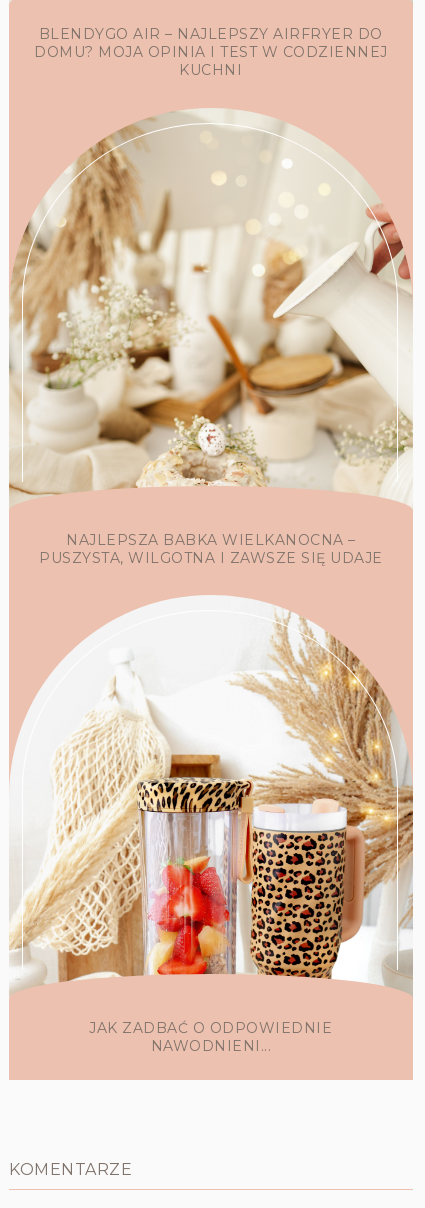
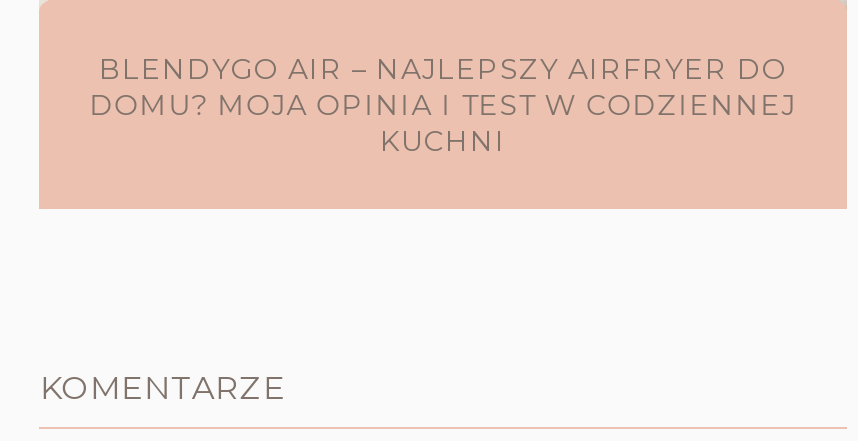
[9,108,413,567] [image] | NAJLEPSZA BABKA WIELKANOCNA – | PUSZYSTA, WILGOTNA I ZAWSZE SIĘ UDAJE -> none
[11,595,413,1055] [image] | JAK ZADBAĆ O ODPOWIEDNIE | NAWODNIENI... -> none

